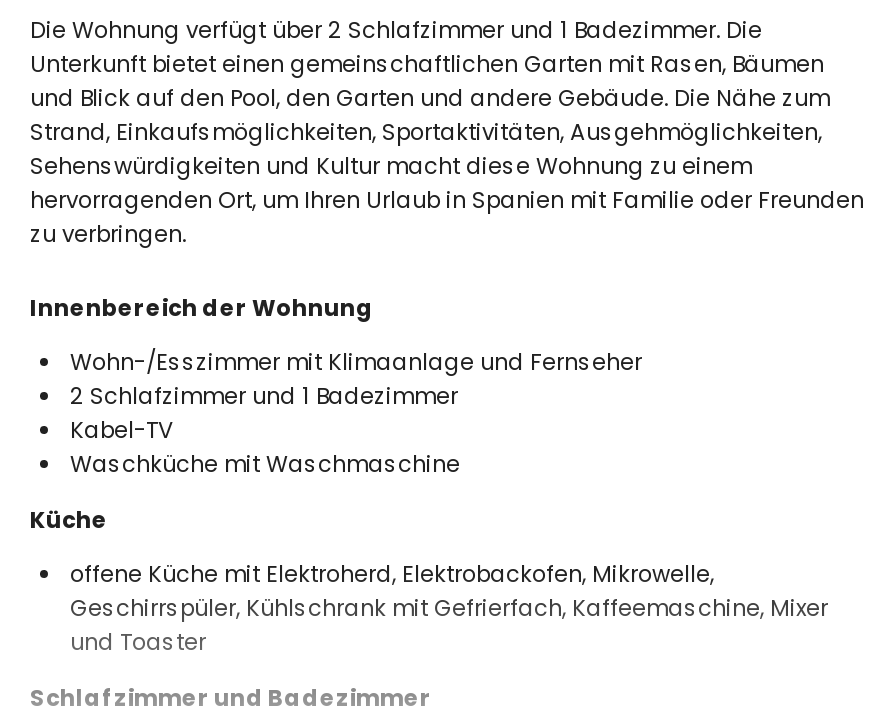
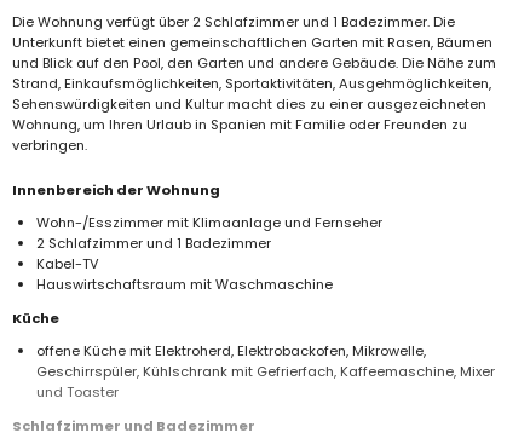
[30,150,864,250] Sehenswürdigkeiten und Kultur macht diese Wohnung zu einem | hervorragenden Ort, um Ihren Urlaub in Spanien mit Familie oder Freunden | zu verbringen. -> [12,94,486,155] Sehenswürdigkeiten und Kultur macht dies zu einer ausgezeichneten | Wohnung, um Ihren Urlaub in Spanien mit Familie oder Freunden zu | verbringen.
[70,448,460,480] Waschküche mit Waschmaschine -> [36,275,333,294] Hauswirtschaftsraum mit Waschmaschine

